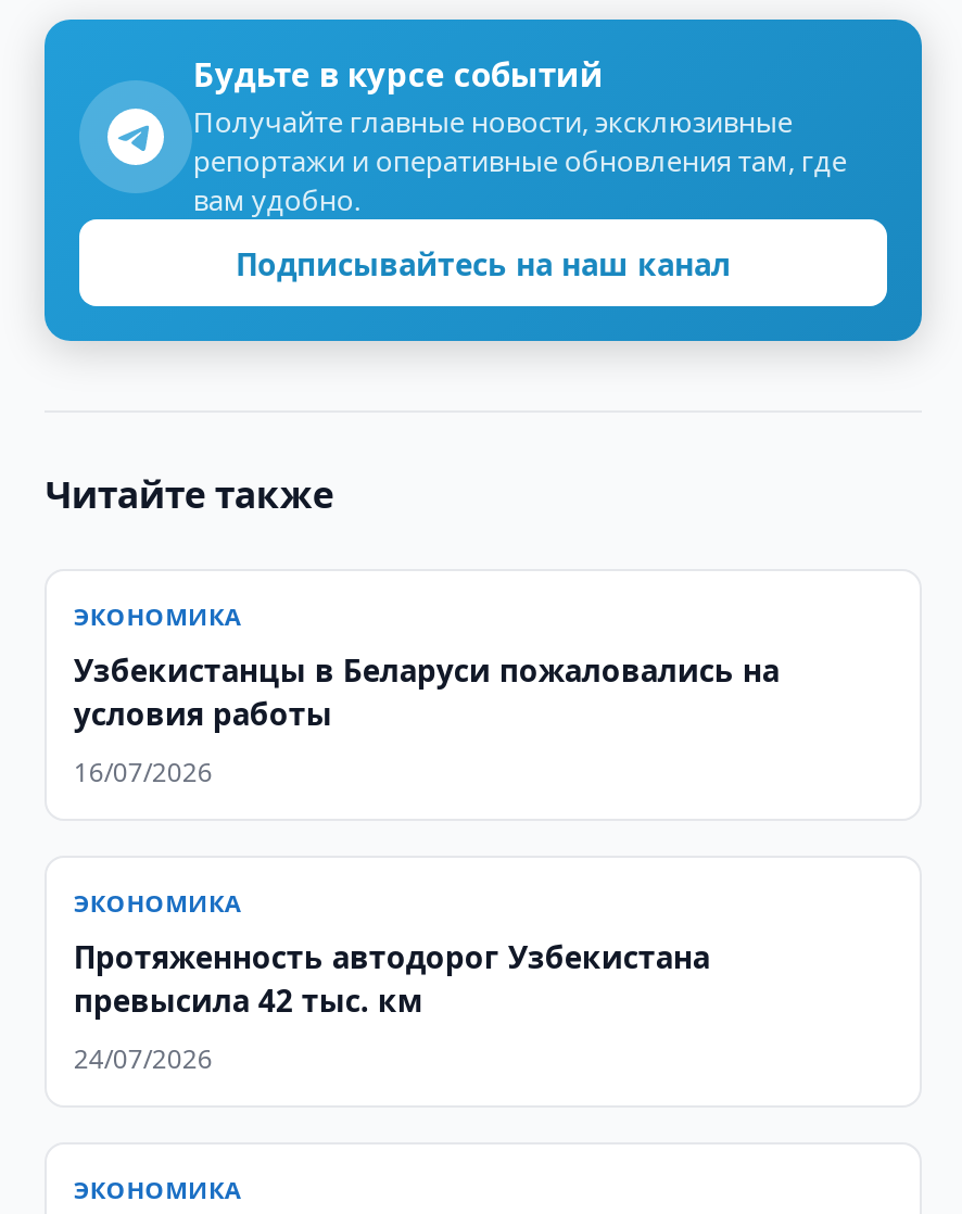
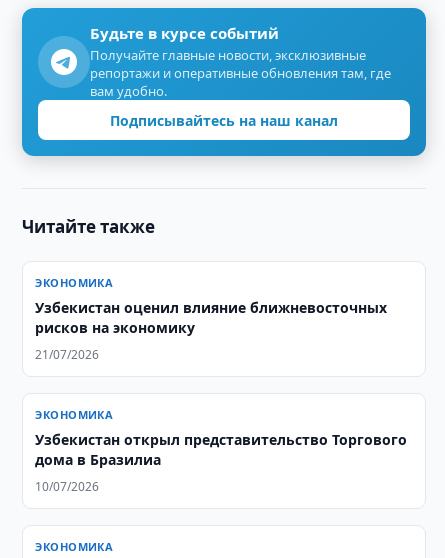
[74,649,779,734] Узбекистанцы в Беларуси пожаловались на | условия работы -> [35,298,387,337] Узбекистан оценил влияние ближневосточных | рисков на экономику
[74,754,213,791] 16/07/2026 -> [35,346,99,363] 21/07/2026
[74,936,710,1021] Протяженность автодорог Узбекистана | превысила 42 тыс. км -> [35,430,407,469] Узбекистан открыл представительство Торгового | дома в Бразилиа
[74,1040,213,1077] 24/07/2026 -> [35,478,99,495] 10/07/2026

